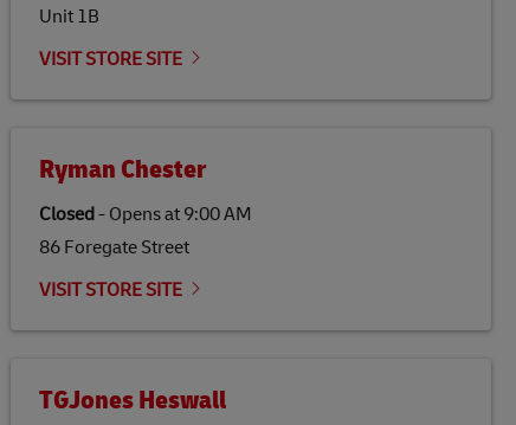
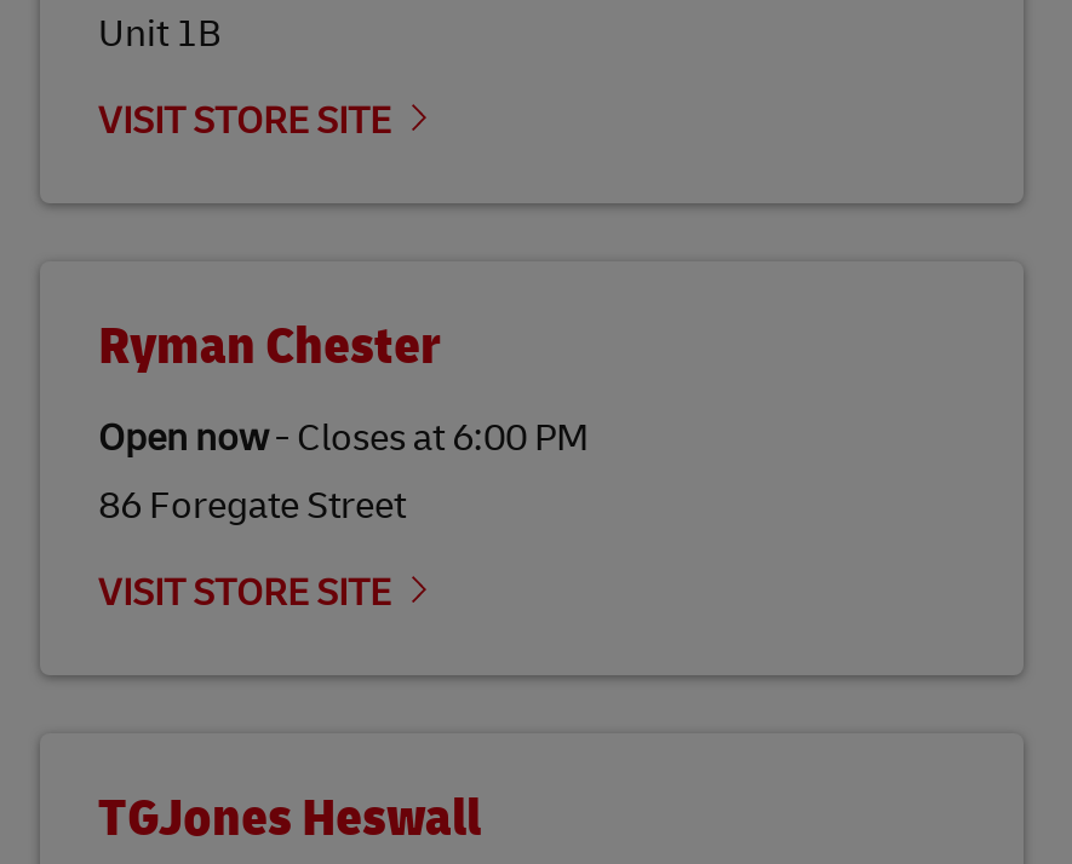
[39,202,252,226] Closed- Opens at 9:00 AM -> [98,413,590,461] Open now- Closes at 6:00 PM

